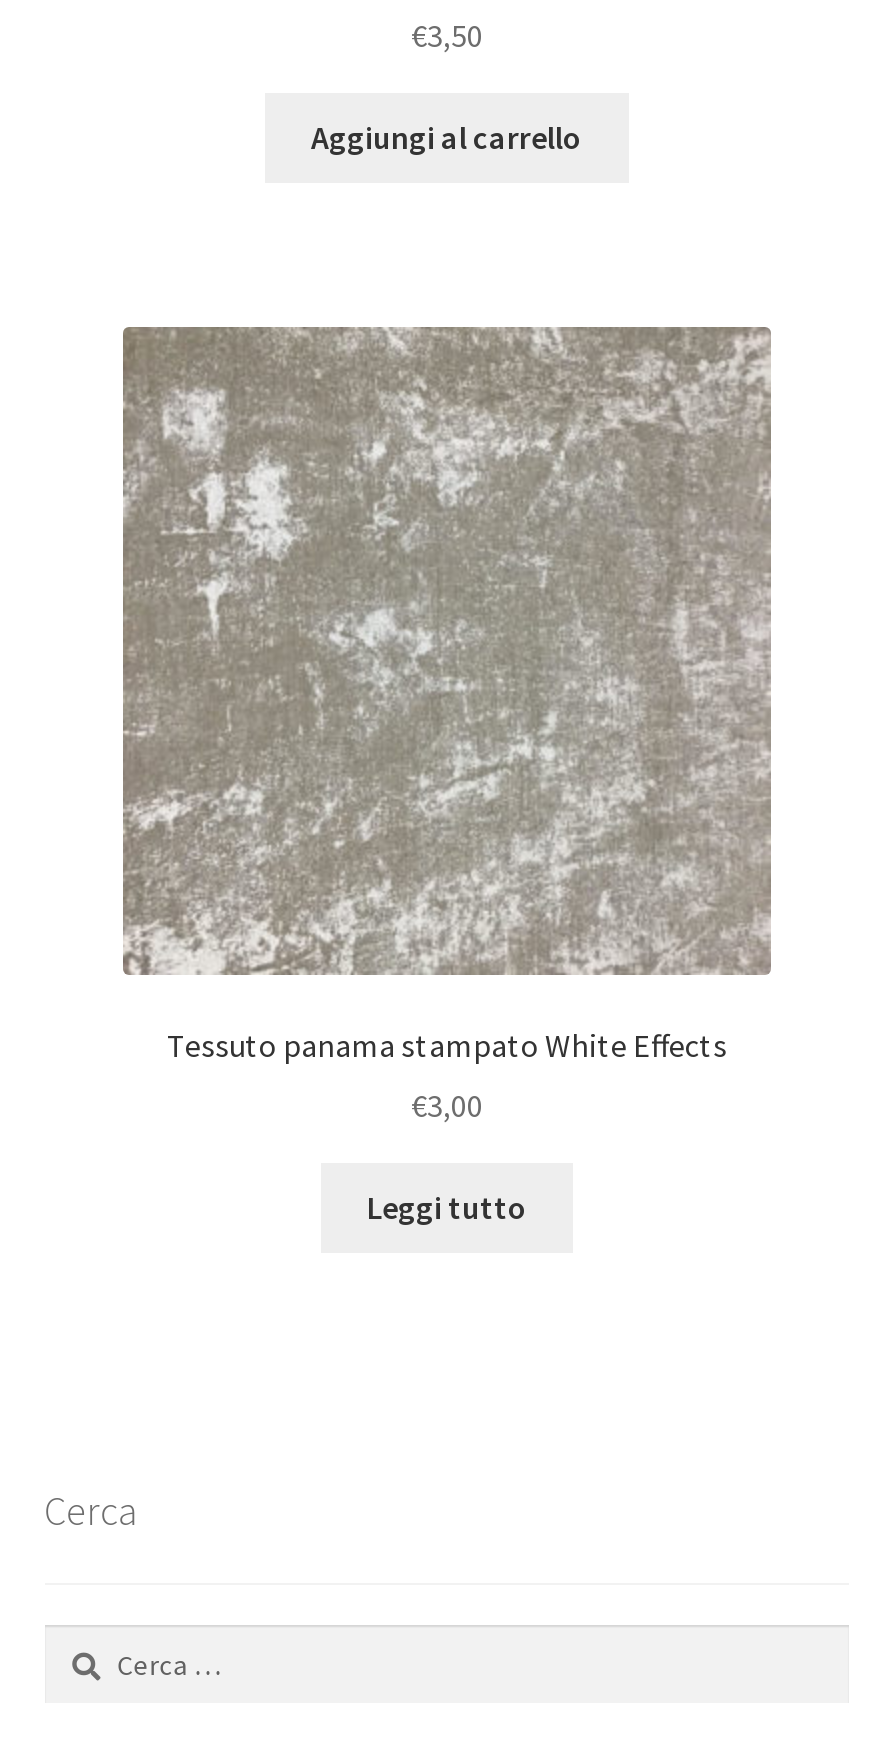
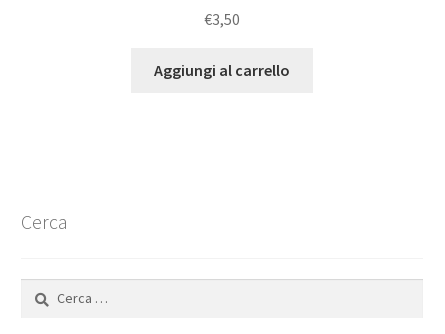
[121,324,773,1227] [image] | Tessuto panama stampato White Effects | €3,00 | Leggi tutto -> none

